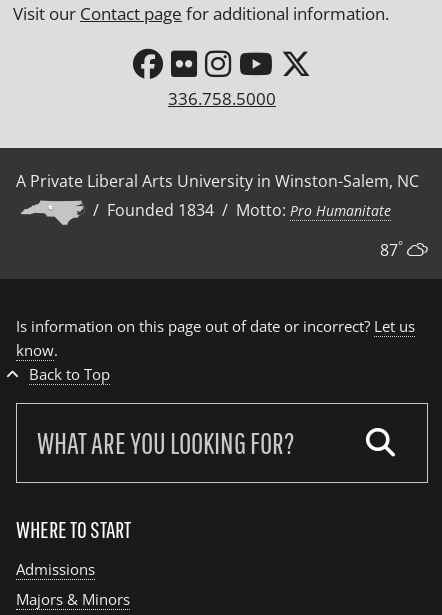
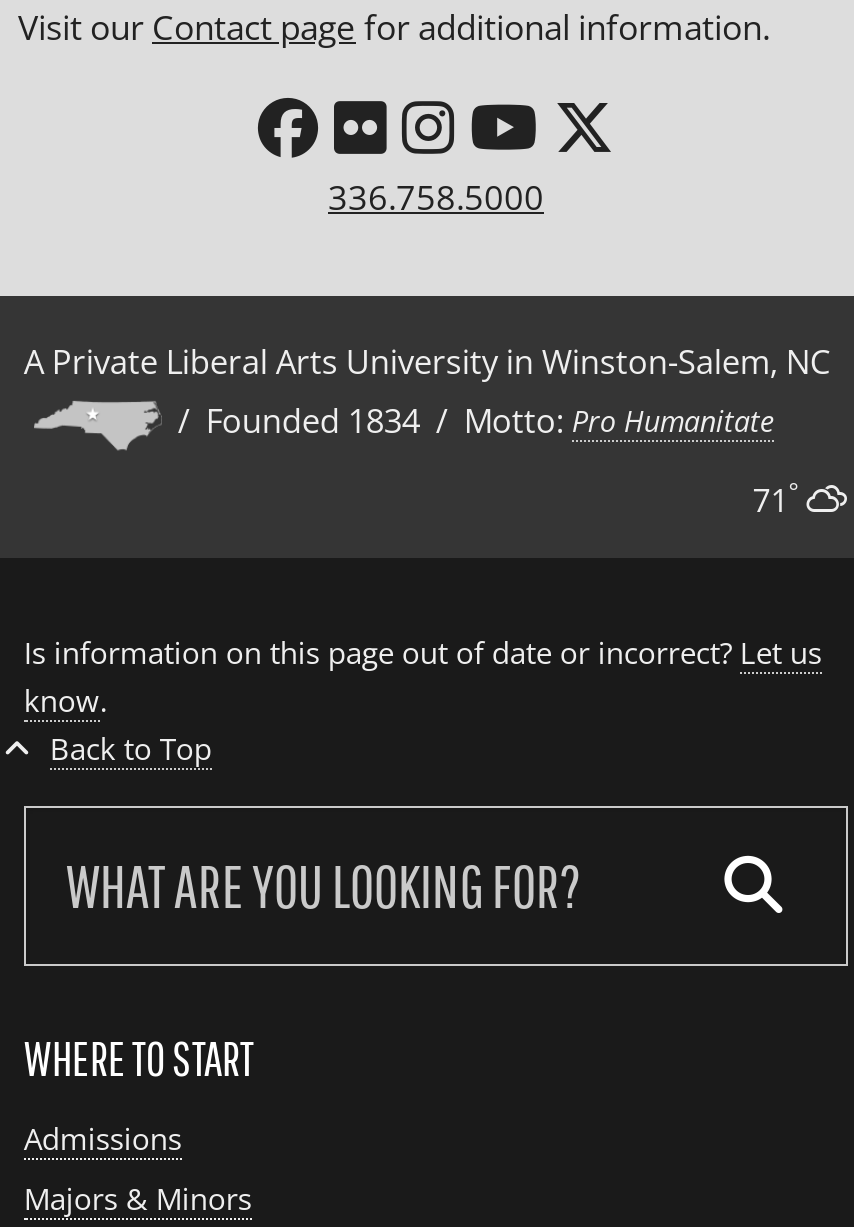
[380,237,403,261] 87° -> [752,473,798,521] 71°

